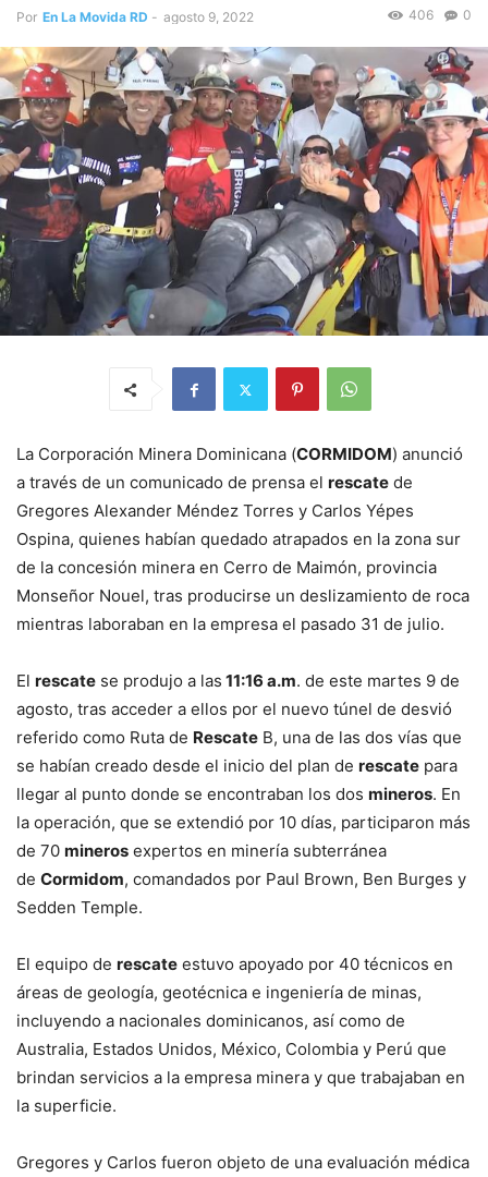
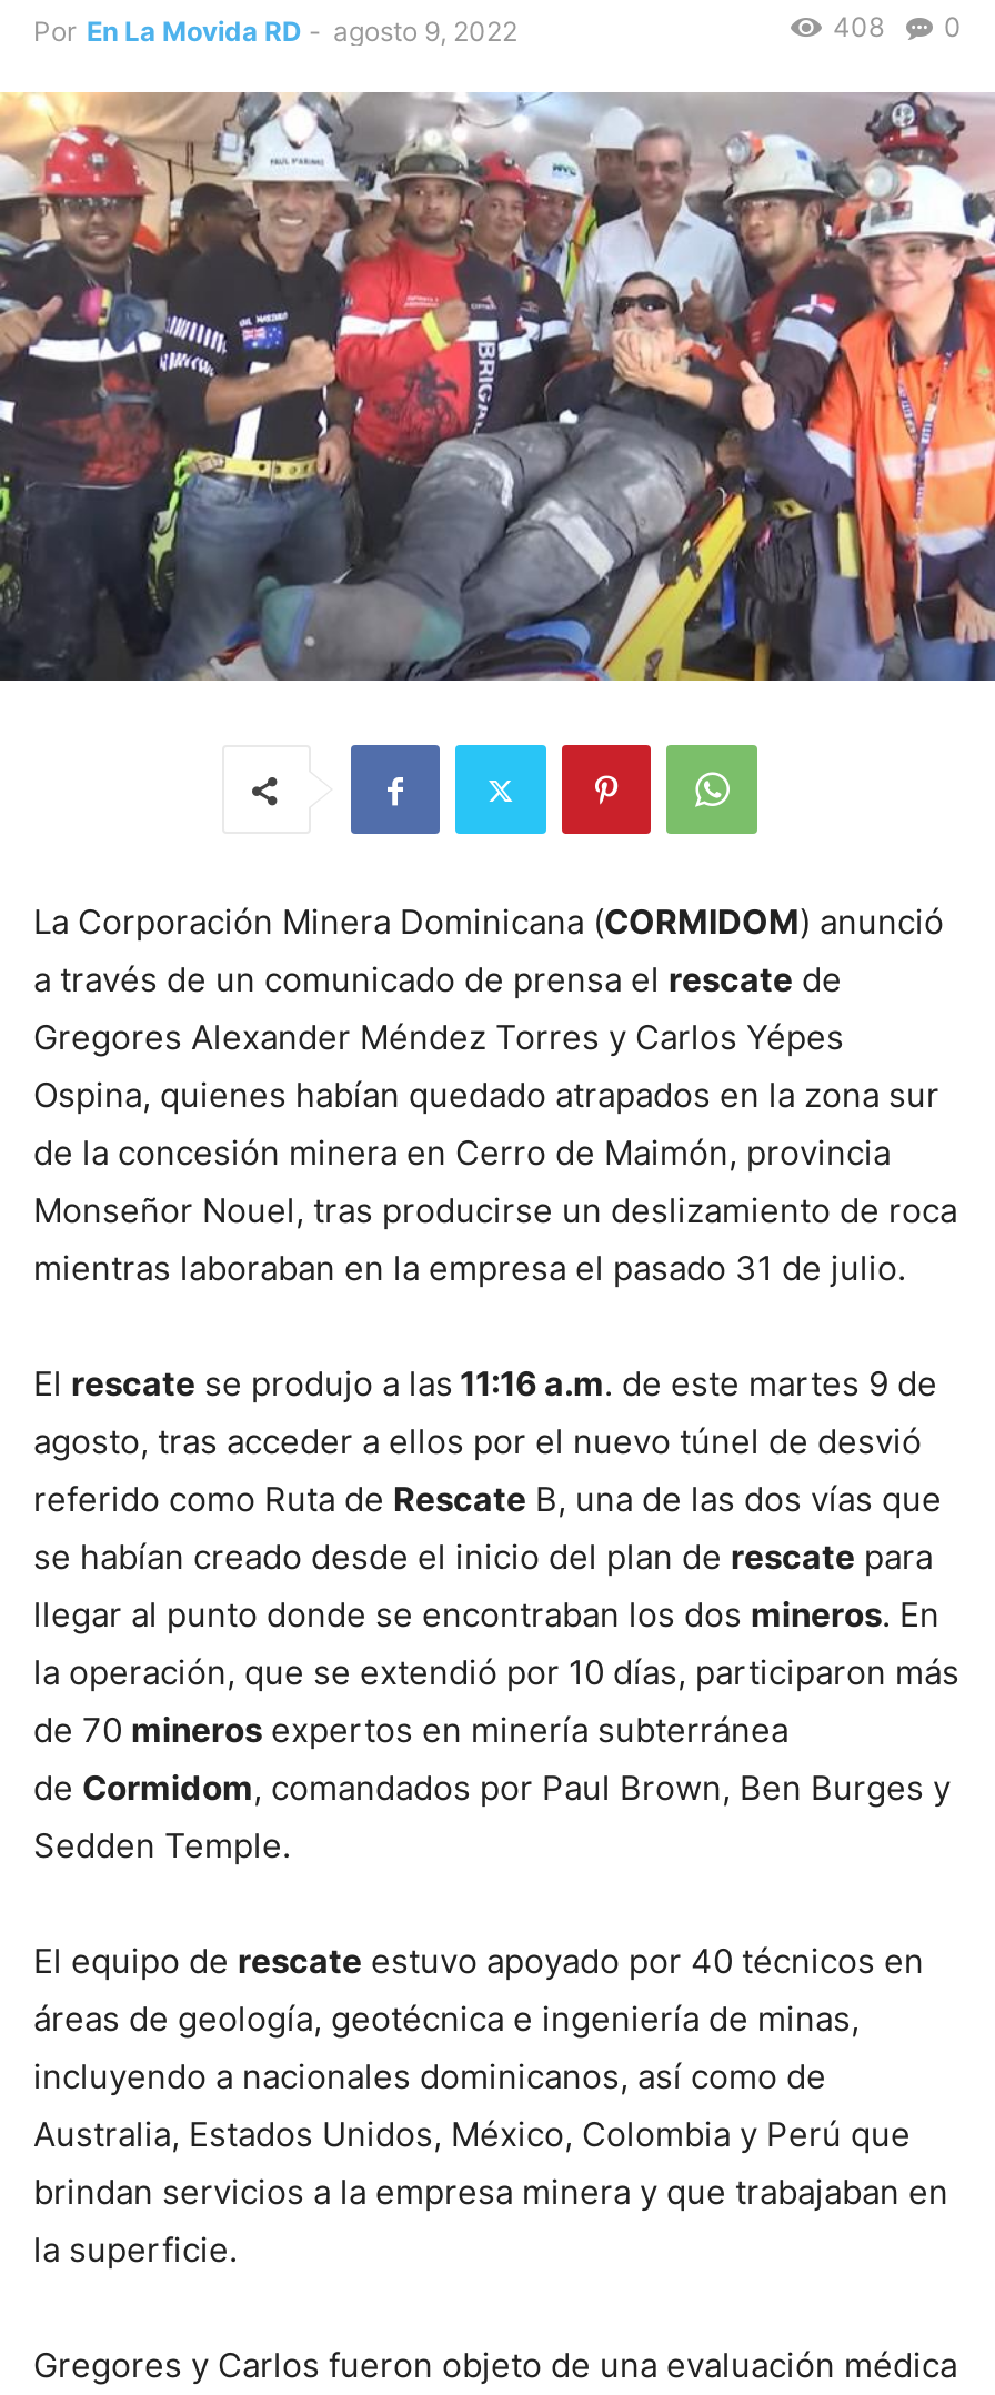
[408,7,472,23] 406 0 -> [833,10,962,43] 408 0

